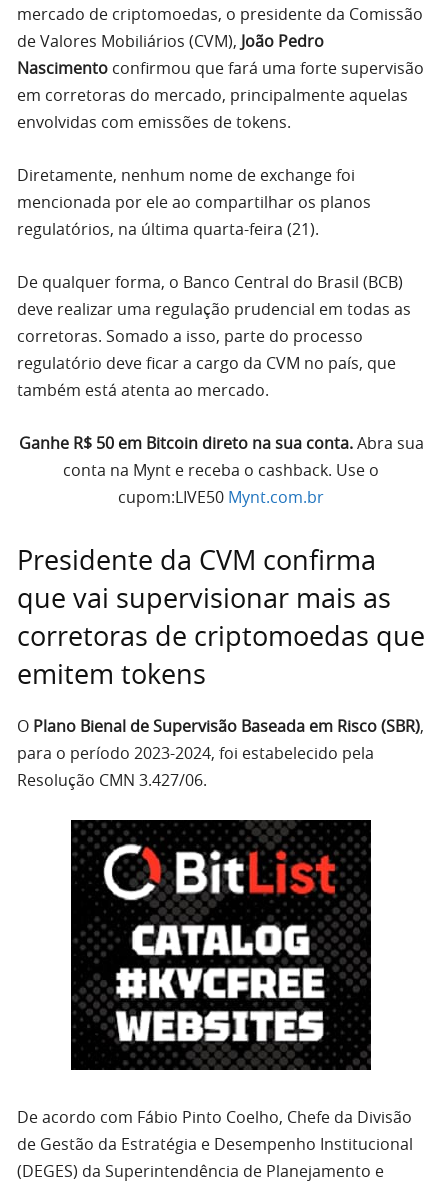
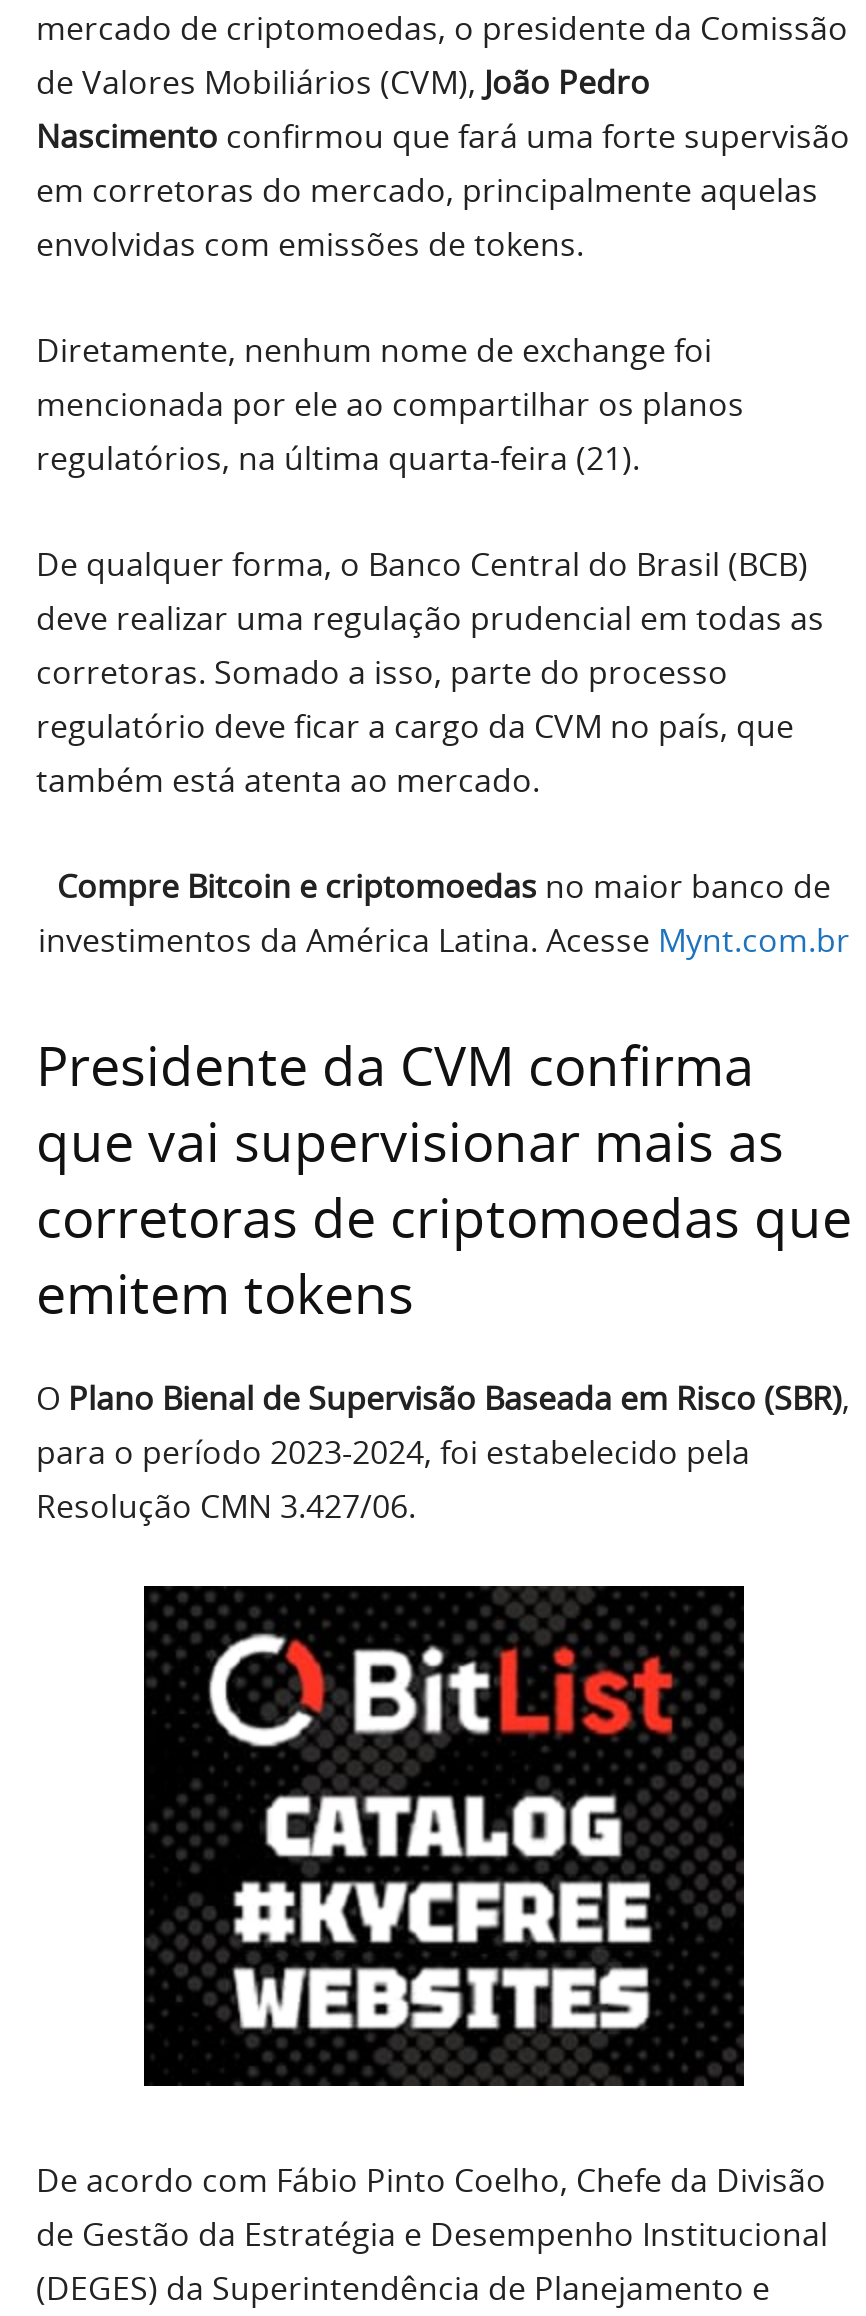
[18,432,423,508] Ganhe R$ 50 em Bitcoin direto na sua conta. Abra sua | conta na Mynt e receba o cashback. Use o | cupom:LIVE50 Mynt.com.br -> [38,865,850,963] Compre Bitcoin e criptomoedas no maior banco de | investimentos da América Latina. Acesse Mynt.com.br

